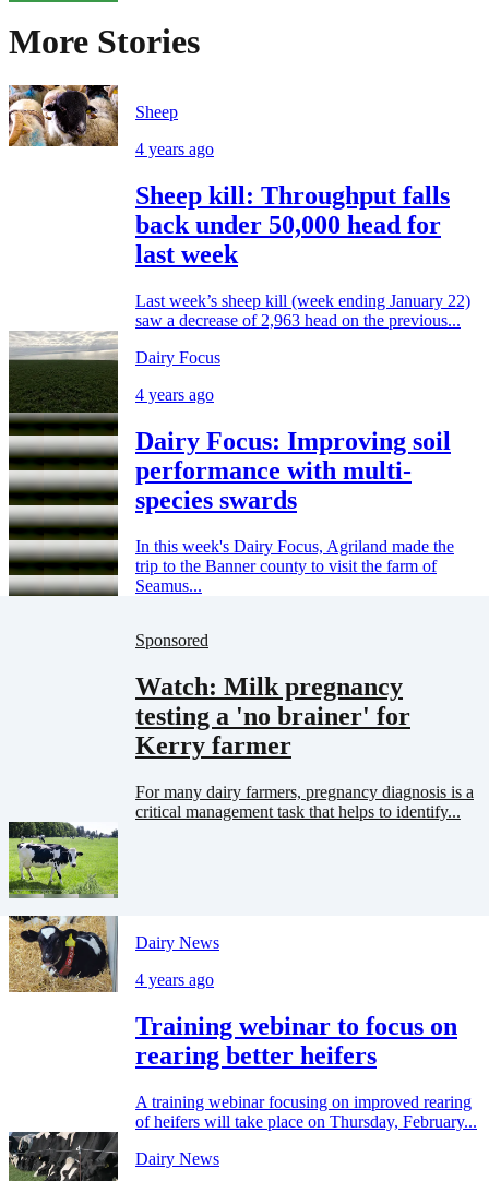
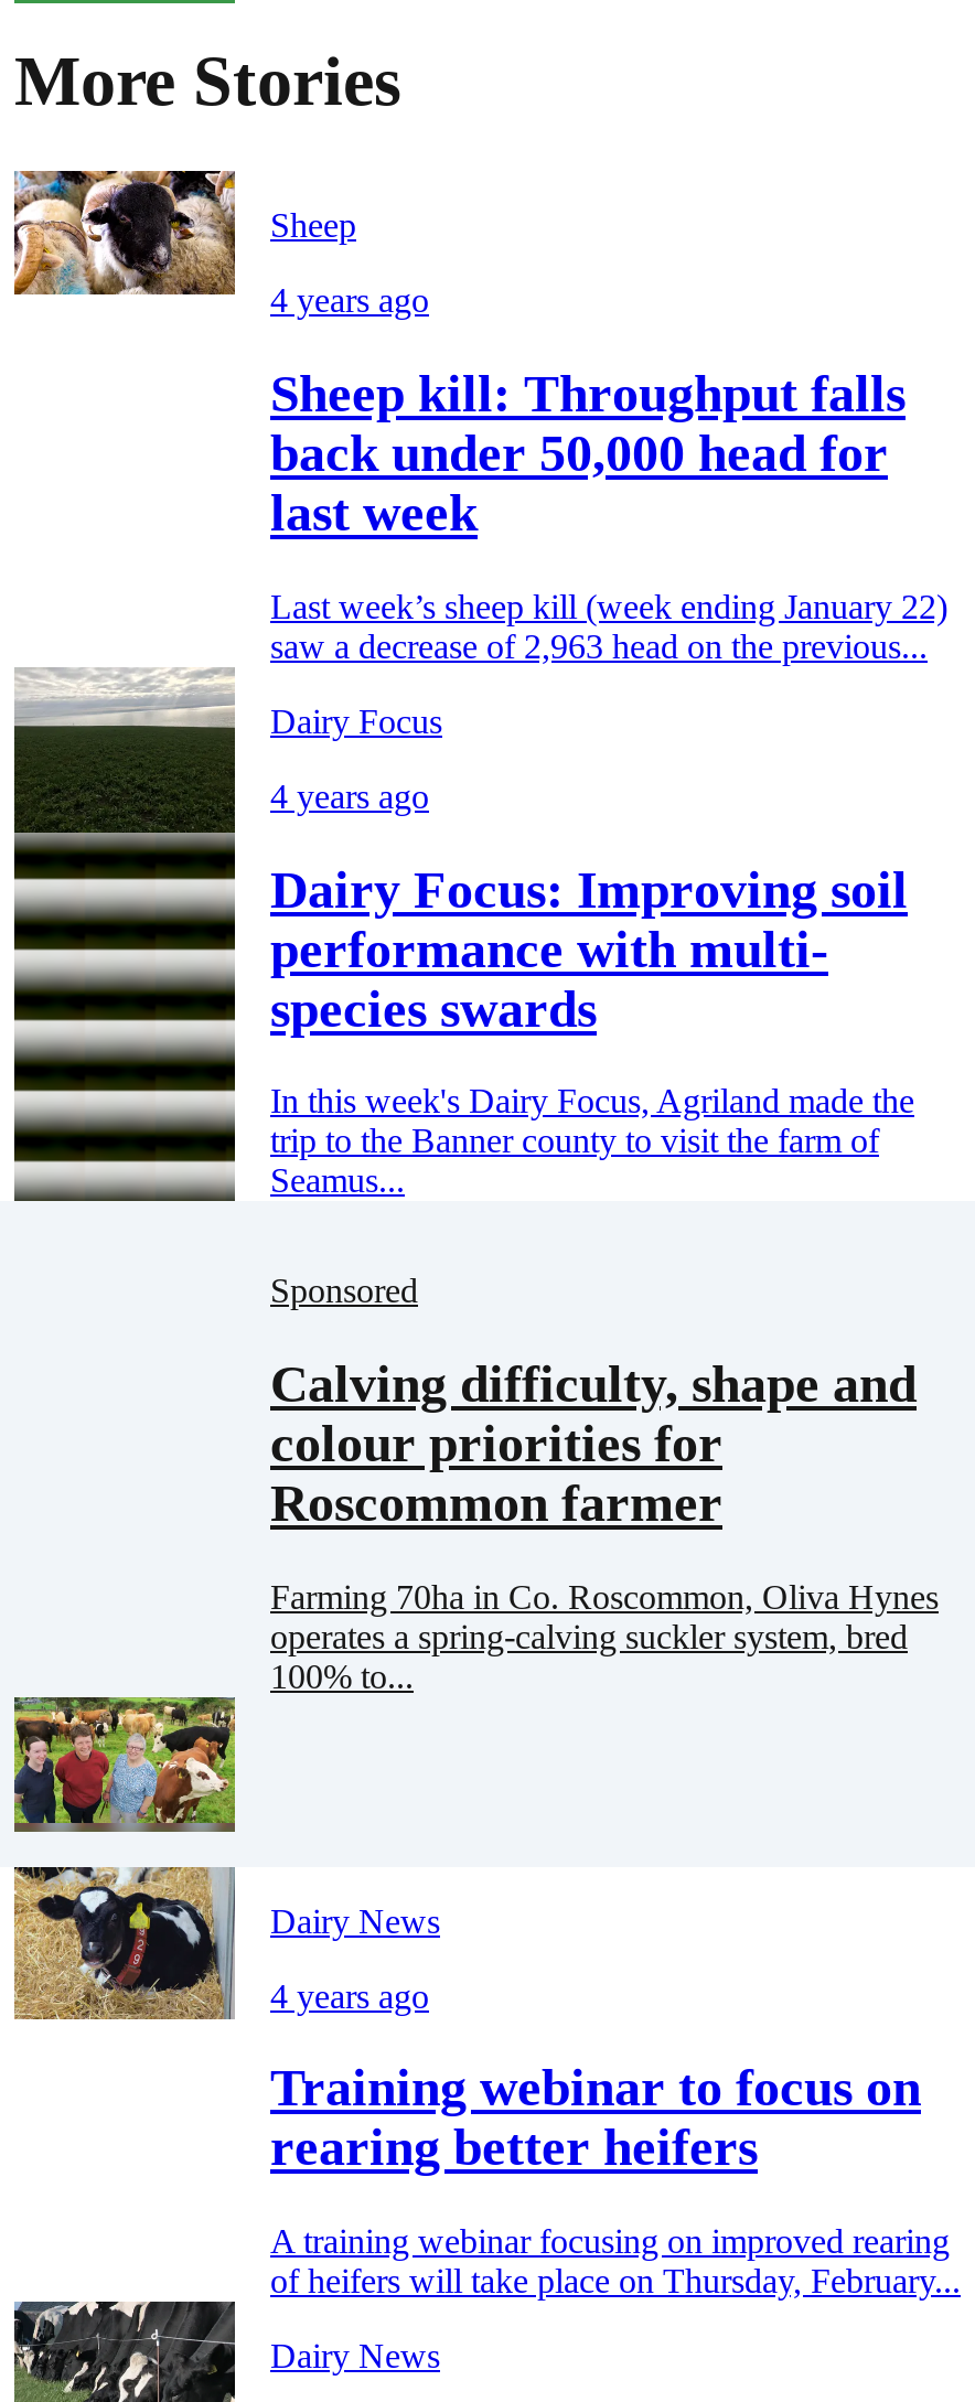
[135,672,410,759] Watch: Milk pregnancy | testing a 'no brainer' for | Kerry farmer -> [270,1356,917,1532] Calving difficulty, shape and | colour priorities for | Roscommon farmer
[135,782,474,820] For many dairy farmers, pregnancy diagnosis is a | critical management task that helps to identify... -> [270,1578,939,1695] Farming 70ha in Co. Roscommon, Oliva Hynes | operates a spring-calving suckler system, bred | 100% to...
[8,821,118,898] [image] -> [14,1676,235,1833] [image]

